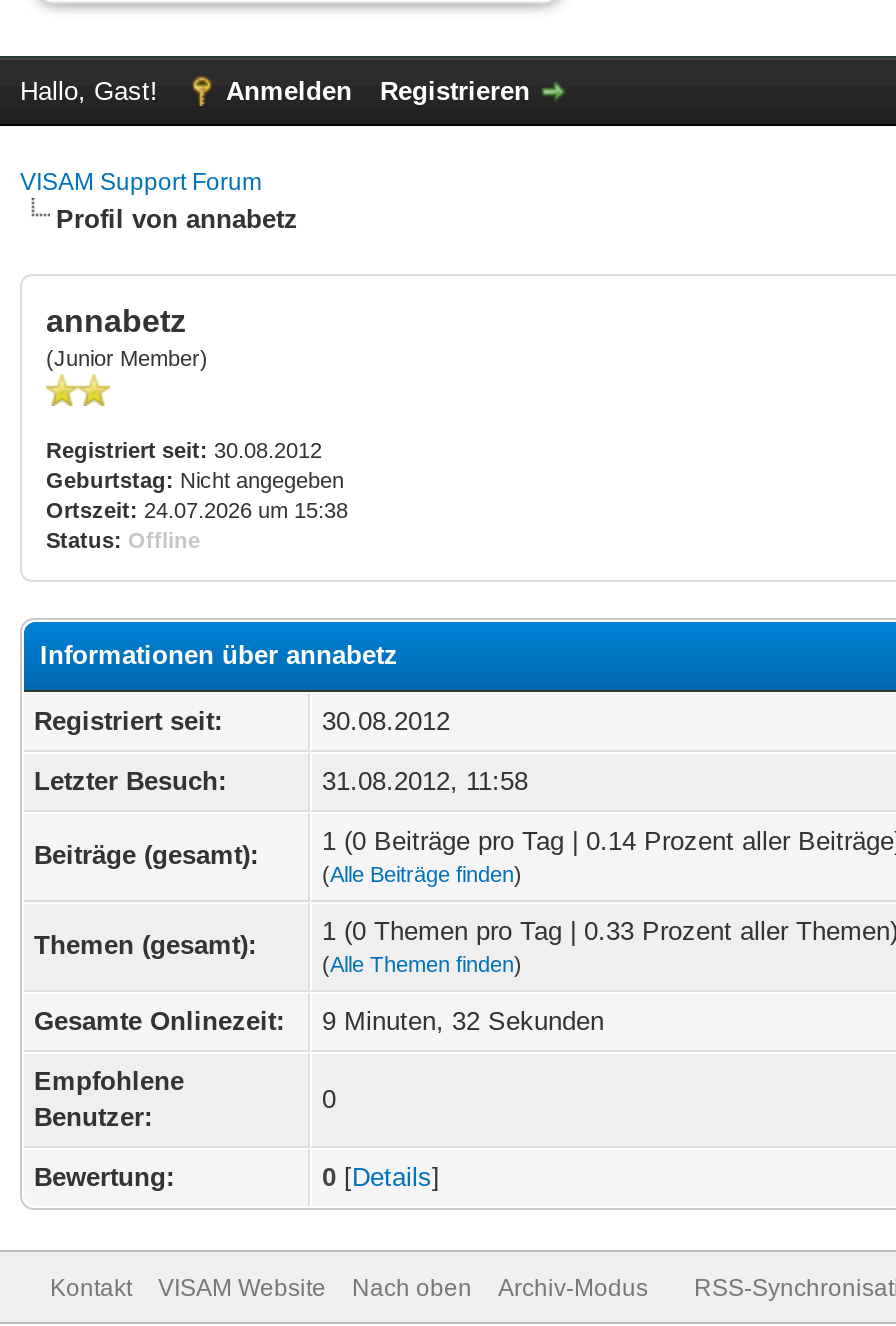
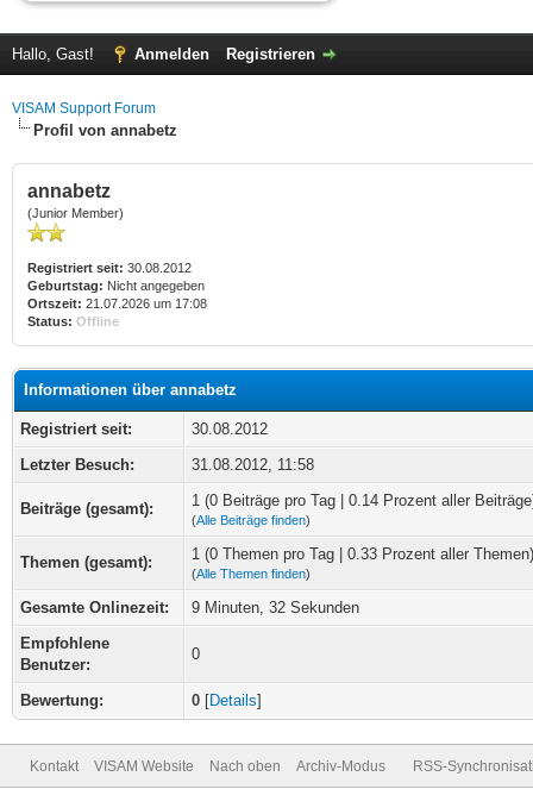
[46,498,348,522] Ortszeit: 24.07.2026 um 15:38 -> [27,296,207,311] Ortszeit: 21.07.2026 um 17:08

